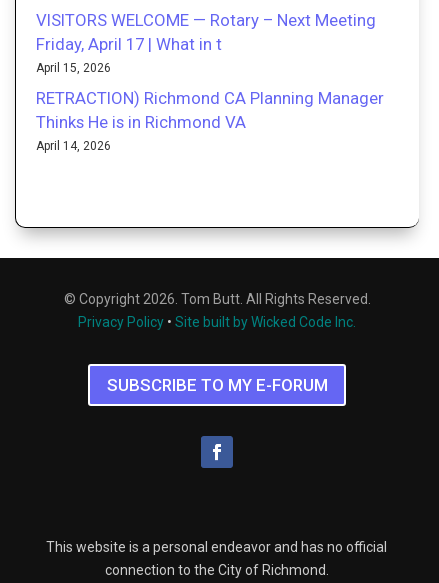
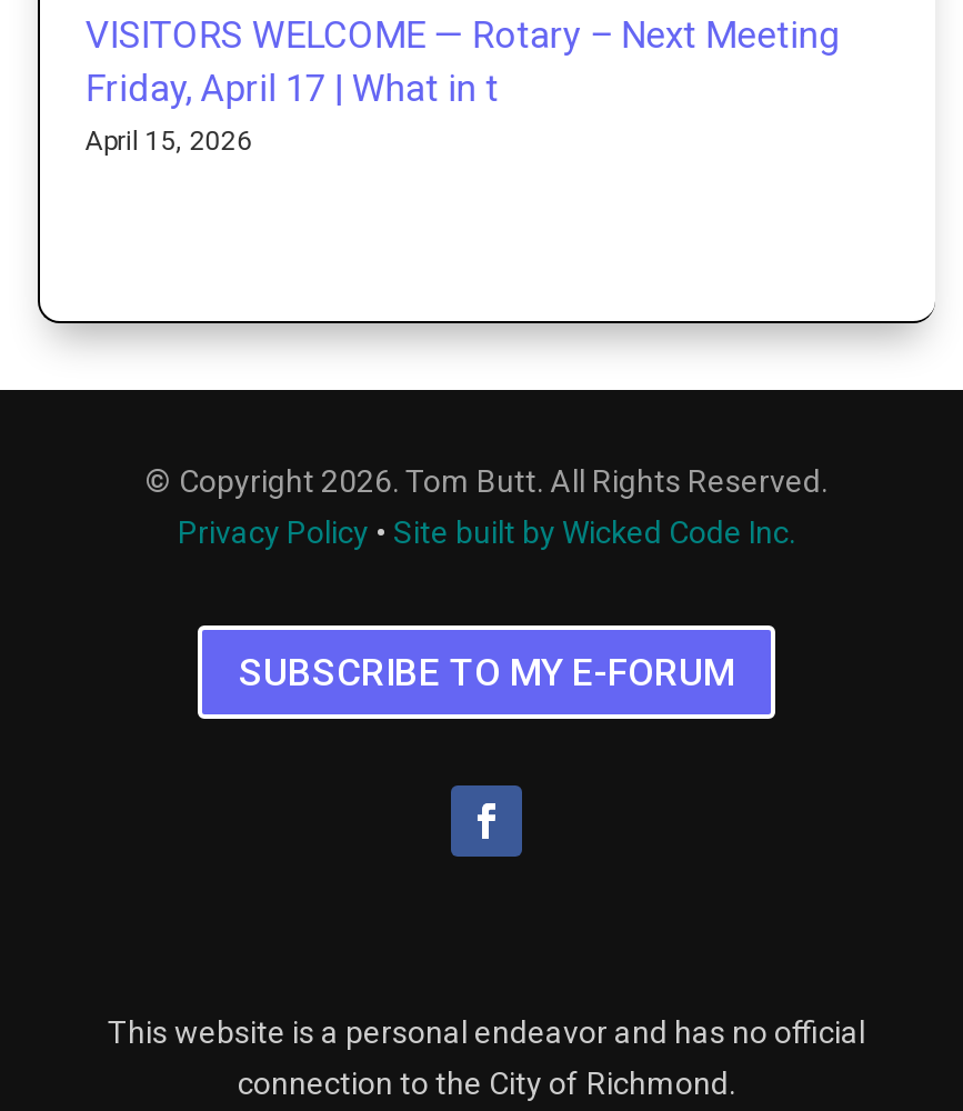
[36,88,384,153] RETRACTION) Richmond CA Planning Manager | Thinks He is in Richmond VA | April 14, 2026 -> none

